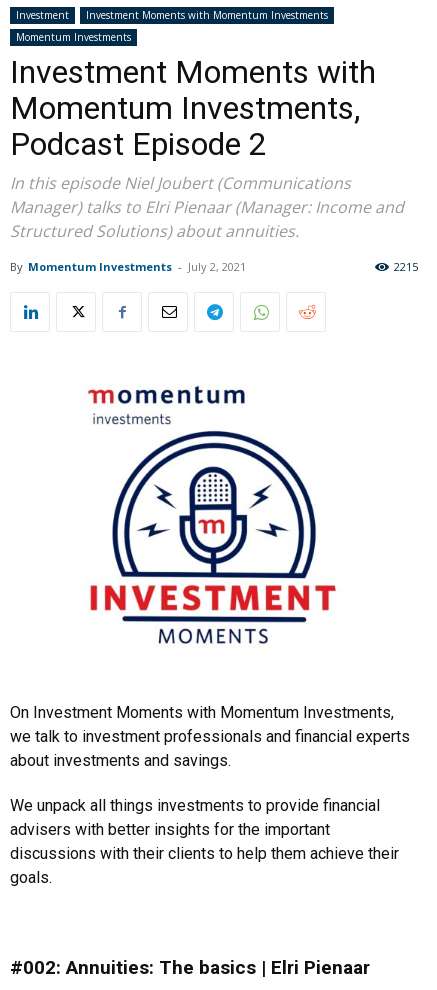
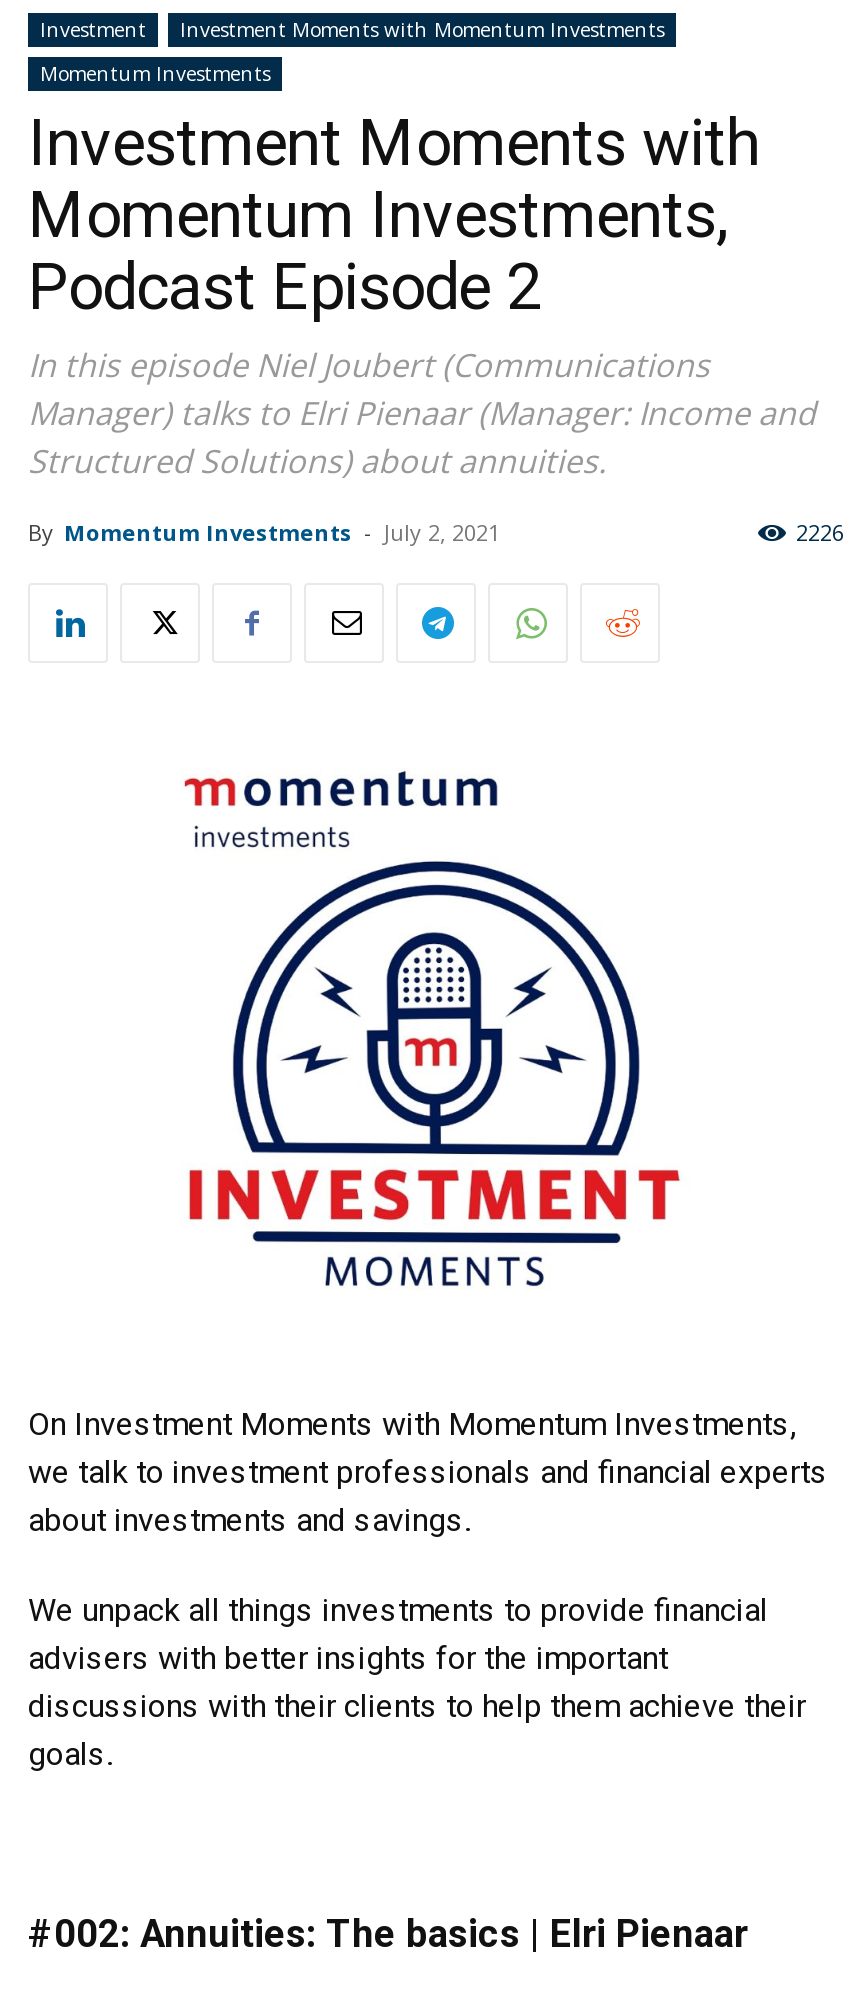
[394,259,418,274] 2215 -> [796,517,844,547] 2226

